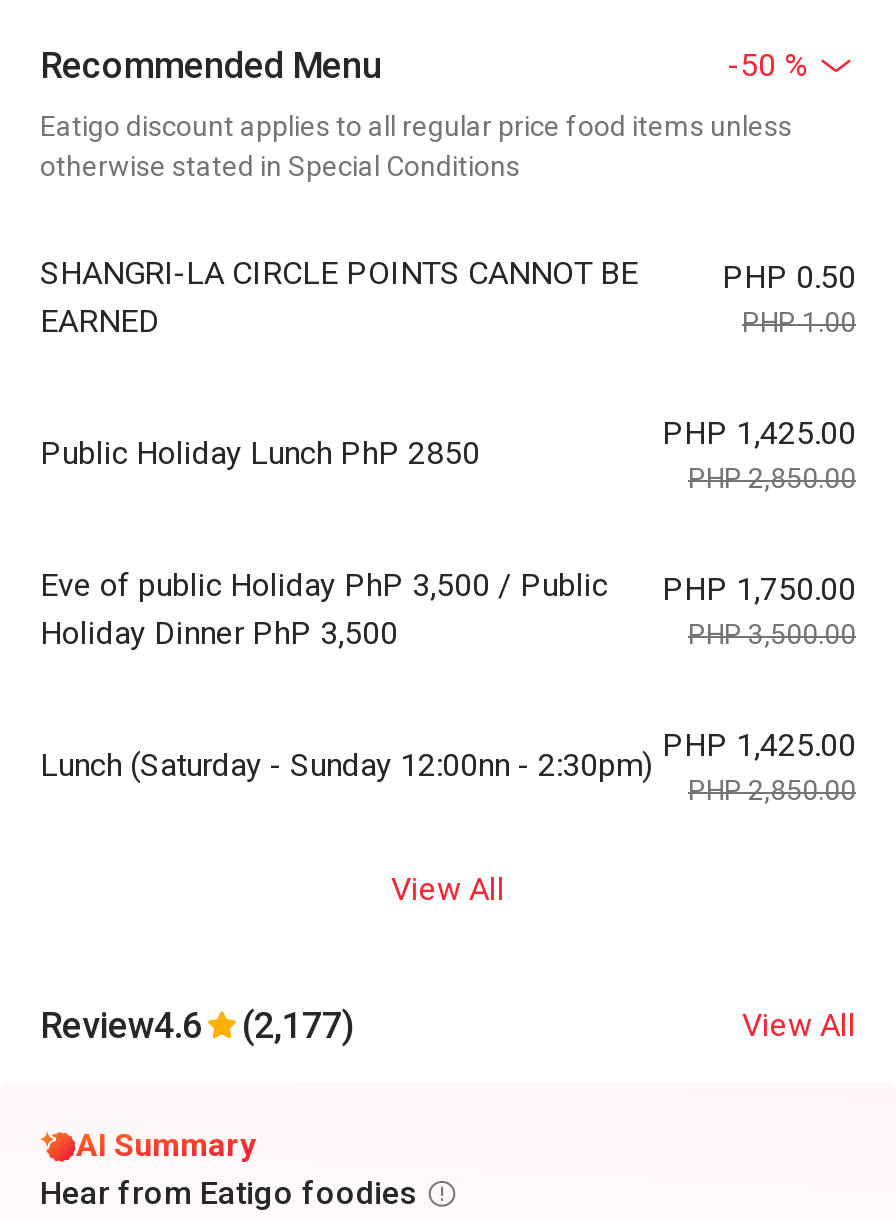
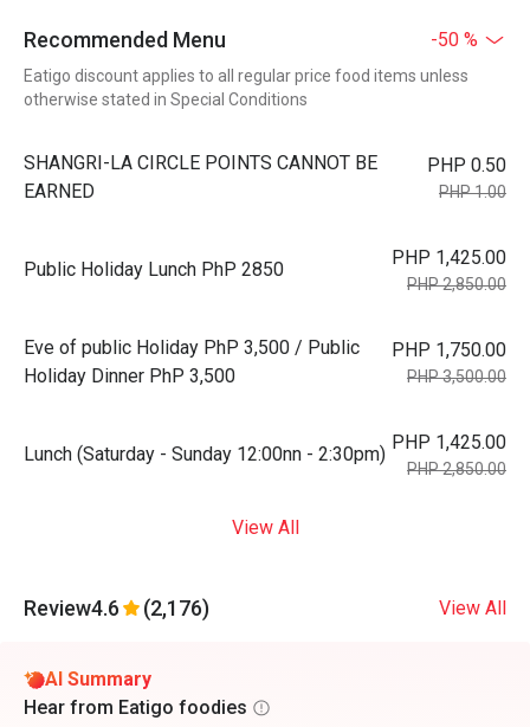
[40,1004,354,1046] Review4.6 (2,177) -> [24,596,209,620] Review4.6 (2,176)

